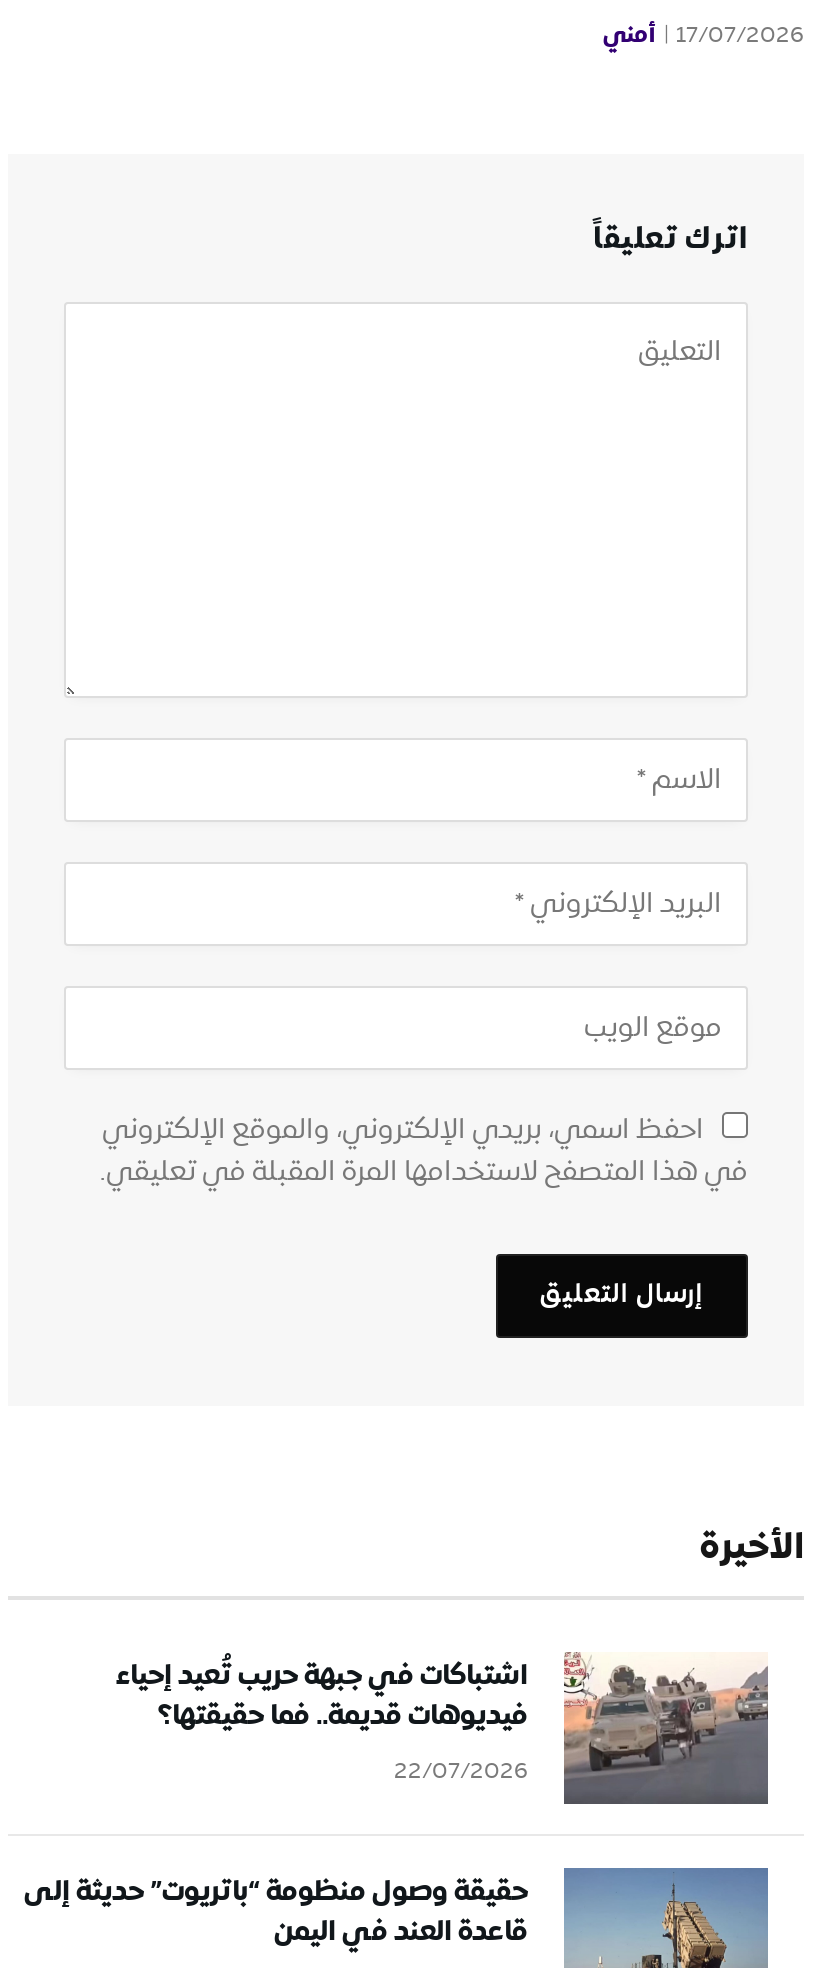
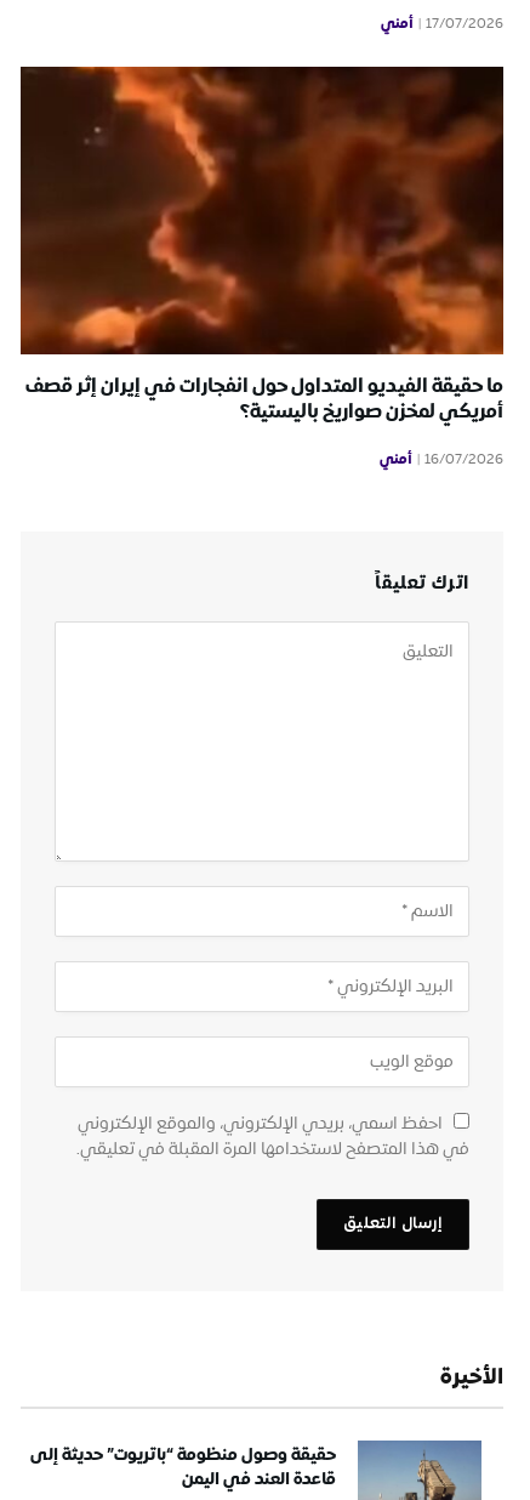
none -> [19,66,505,472] [image] | ما حقيقة الفيديو المتداول حول انفجارات في إيران إثر قصف | أمريكي لمخزن صواريخ باليستية؟ | 16/07/2026 أمني
moved [100,213,804,1577] -> [76,567,503,1395]: اترك تعليقاً | احفظ اسمي، بريدي الإلكتروني، والموقع الإلكتروني | في هذا المتصفح لاستخدامها المرة المقبلة في تعليقي. | الأخيرة
[116,1651,770,1806] [image] | اشتباكات في جبهة حريب تُعيد إحياء | فيديوهات قديمة.. فما حقيقتها؟ | 22/07/2026 -> none

